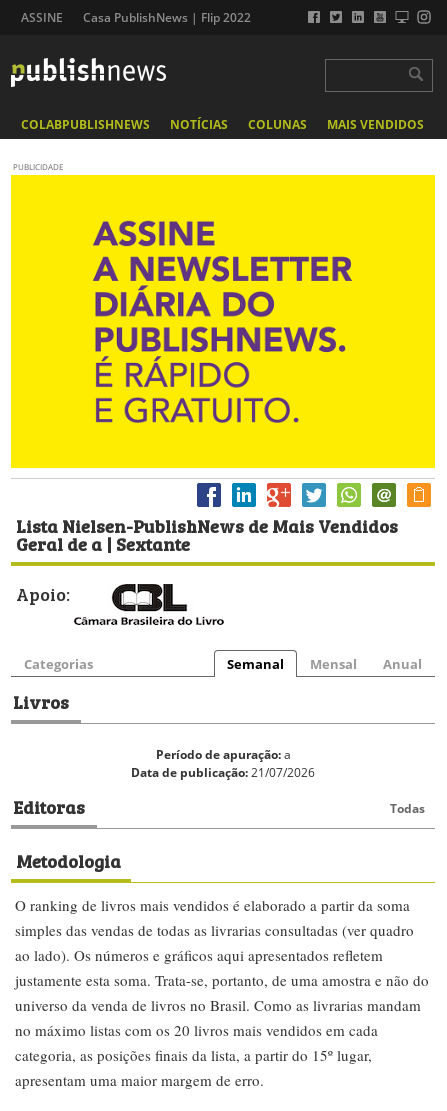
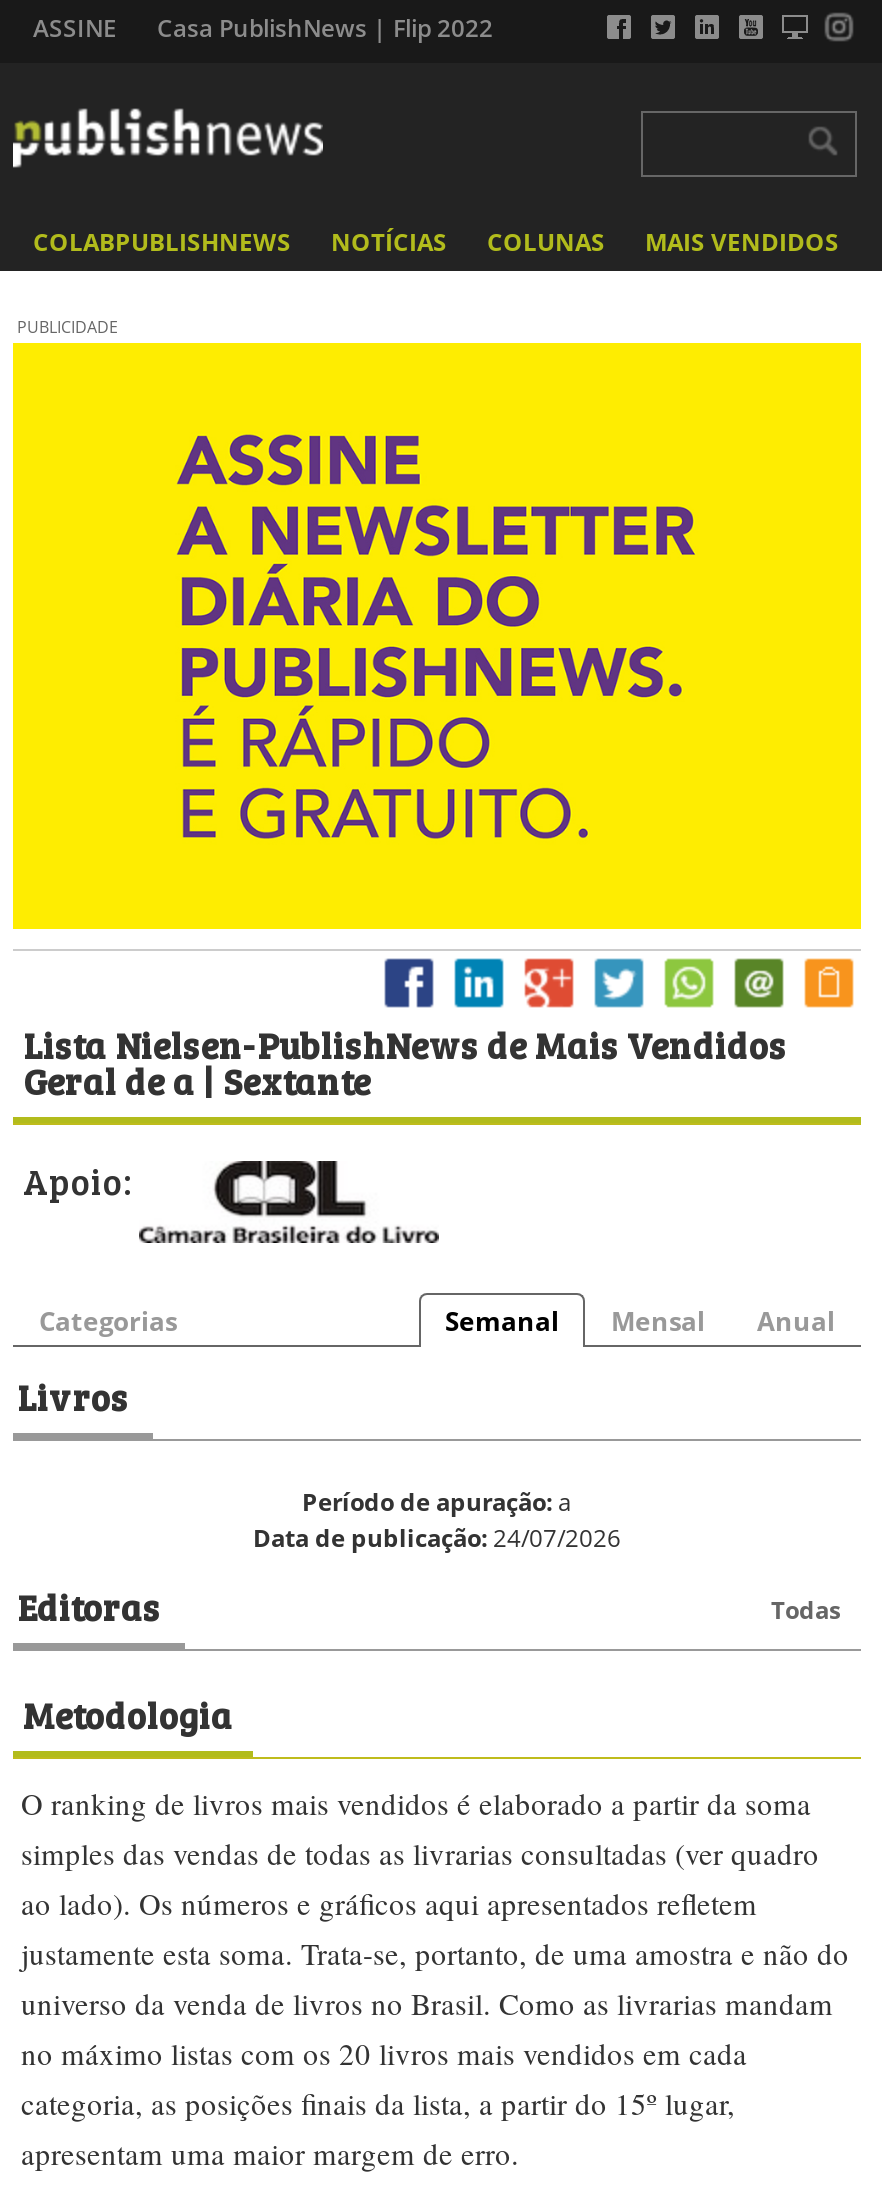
[131,764,315,781] Data de publicação: 21/07/2026 -> [253,1522,621,1556] Data de publicação: 24/07/2026

